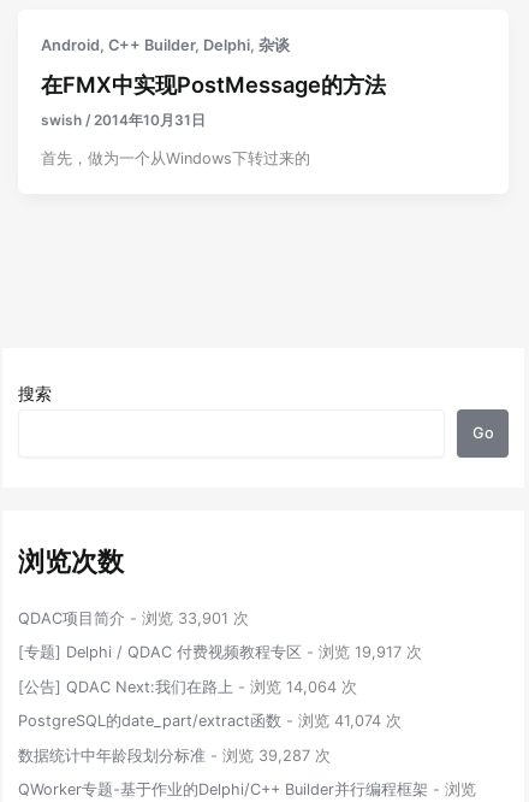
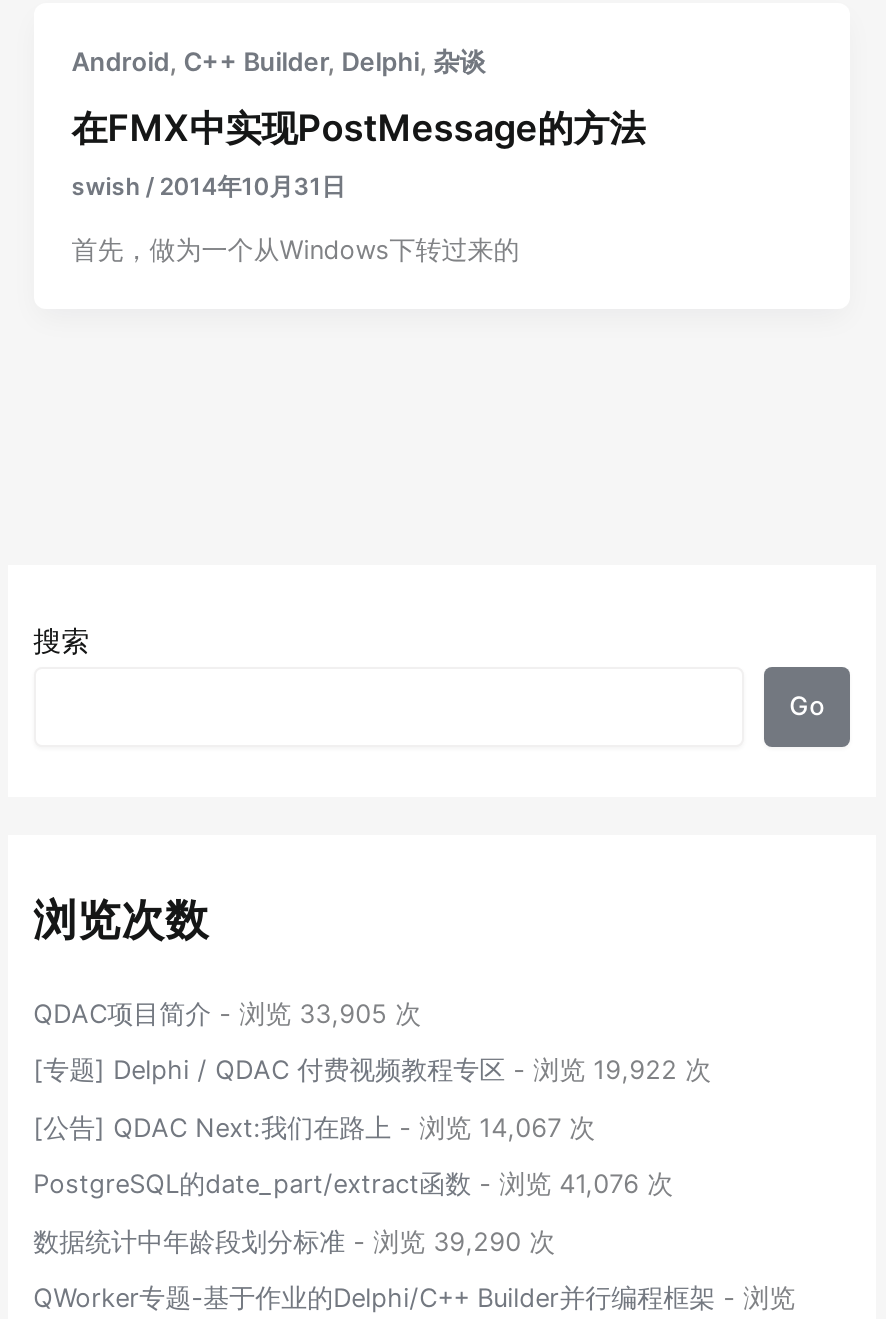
[18,609,249,627] QDAC项目简介- 浏览 33,901 次 -> [33,998,421,1028] QDAC项目简介- 浏览 33,905 次
[18,643,422,661] [专题] Delphi / QDAC 付费视频教程专区- 浏览 19,917 次 -> [33,1055,711,1085] [专题] Delphi / QDAC 付费视频教程专区- 浏览 19,922 次
[18,677,357,696] [公告] QDAC Next:我们在路上- 浏览 14,064 次 -> [33,1112,595,1142] [公告] QDAC Next:我们在路上- 浏览 14,067 次
[18,712,401,730] PostgreSQL的date_part/extract函数- 浏览 41,074 次 -> [33,1169,673,1199] PostgreSQL的date_part/extract函数- 浏览 41,076 次
[18,746,330,764] 数据统计中年龄段划分标准- 浏览 39,287 次 -> [33,1227,555,1257] 数据统计中年龄段划分标准- 浏览 39,290 次

